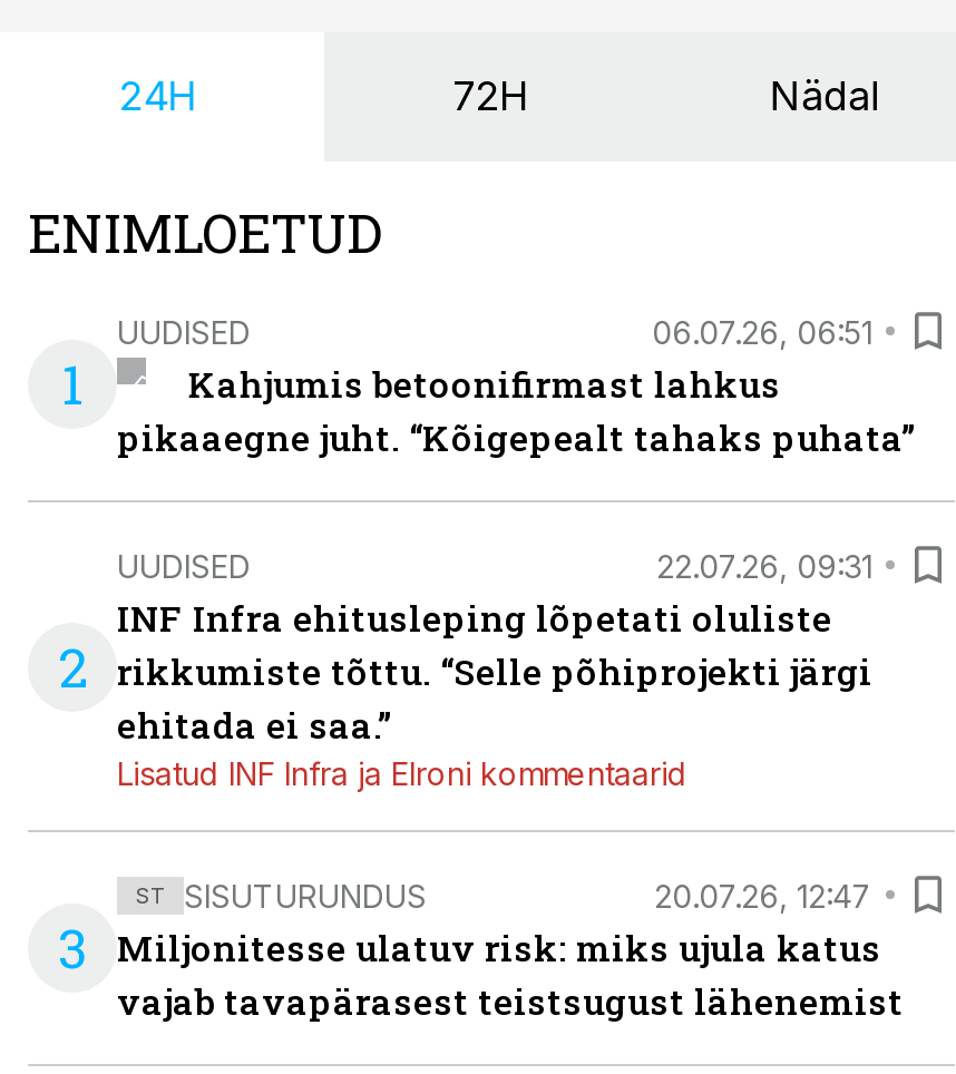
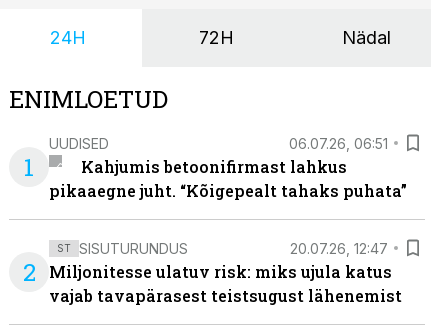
[58,546,872,984] UUDISED | 22.07.26, 09:31 | INF Infra ehitusleping lõpetati oluliste | rikkumiste tõttu. “Selle põhiprojekti järgi | ehitada ei saa.” | Lisatud INF Infra ja Elroni kommentaarid | 3 -> none

